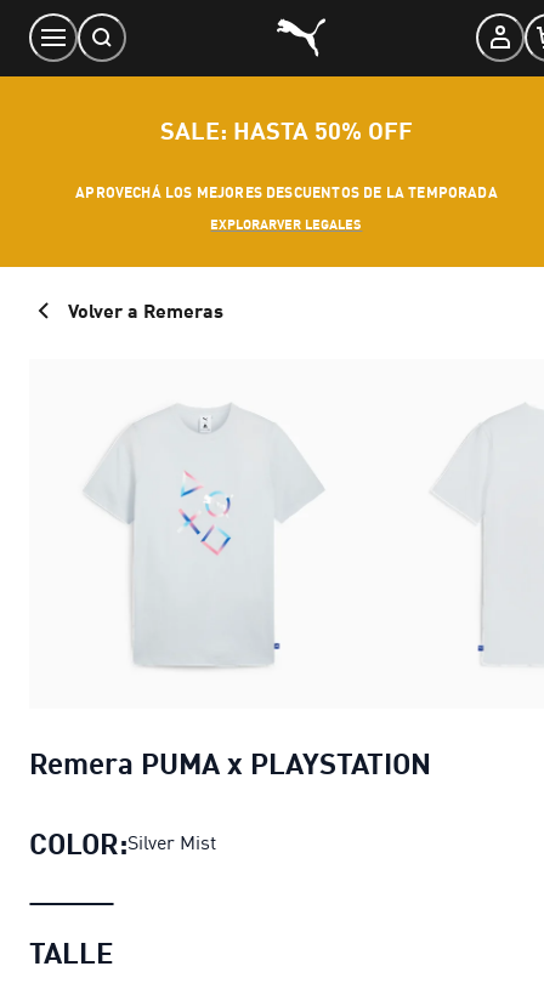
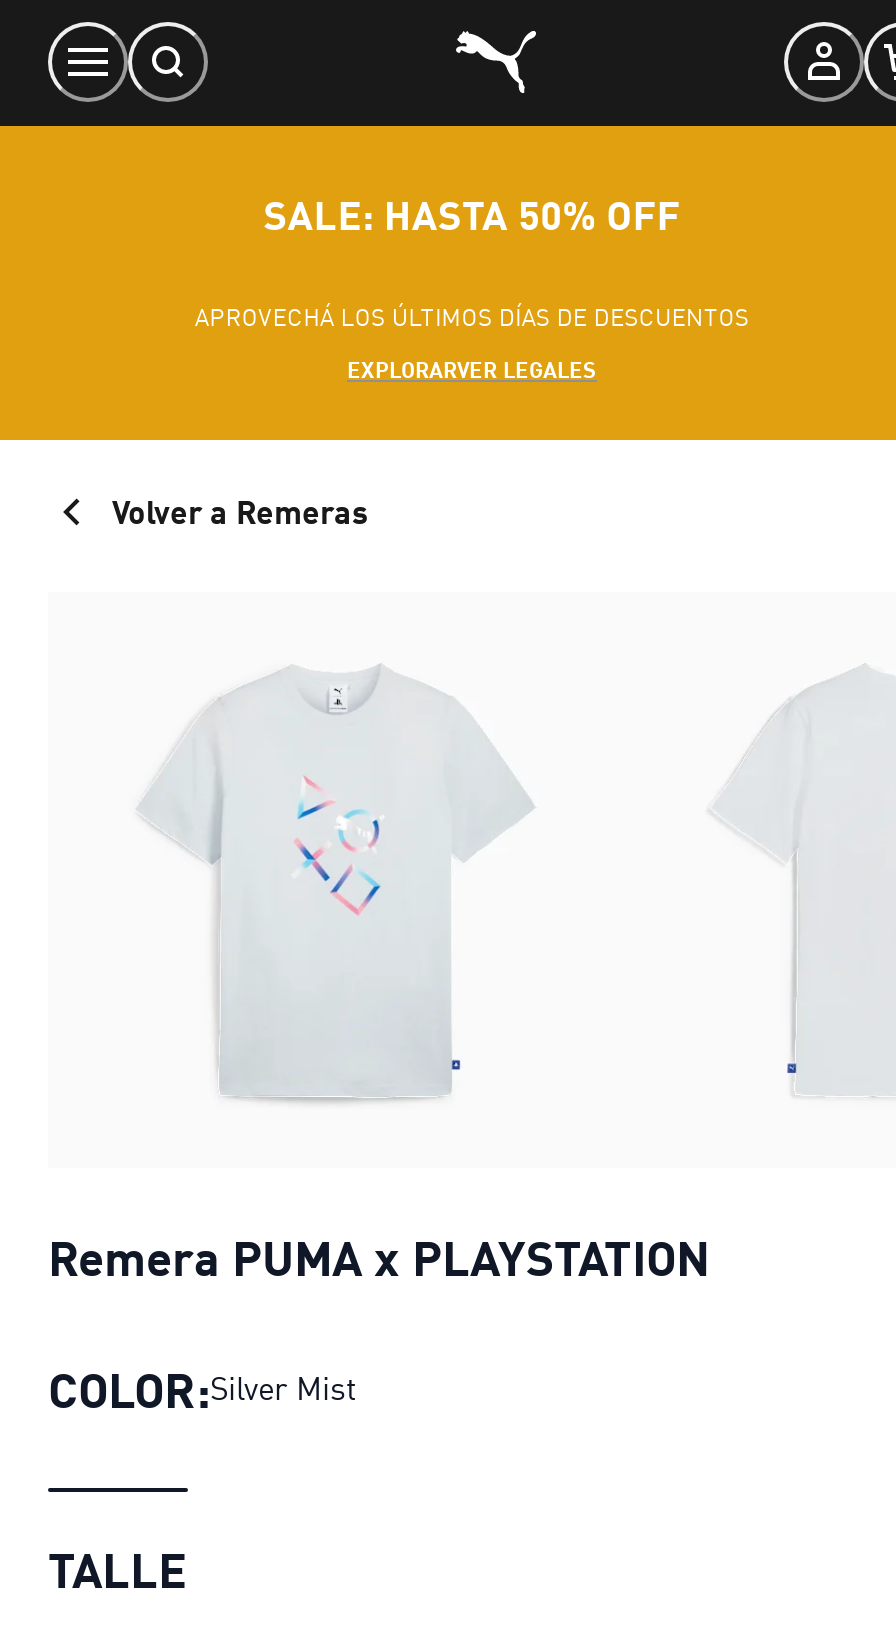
[76,183,498,201] APROVECHÁ LOS MEJORES DESCUENTOS DE LA TEMPORADA -> [195,302,749,332] APROVECHÁ LOS ÚLTIMOS DÍAS DE DESCUENTOS

